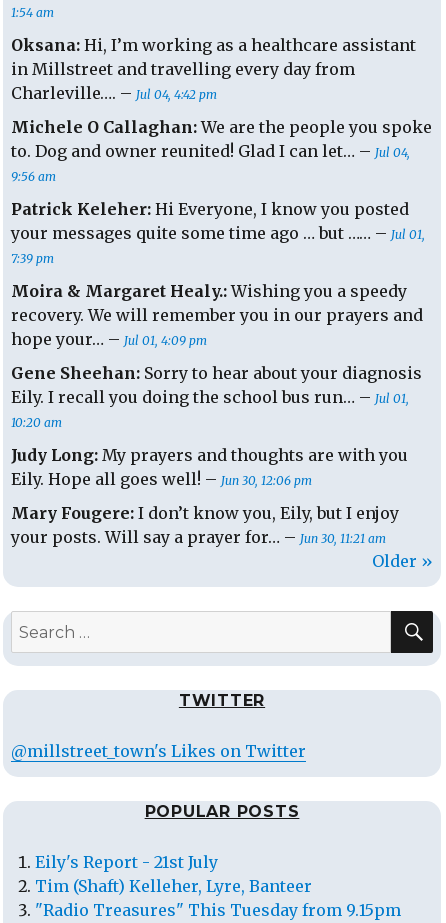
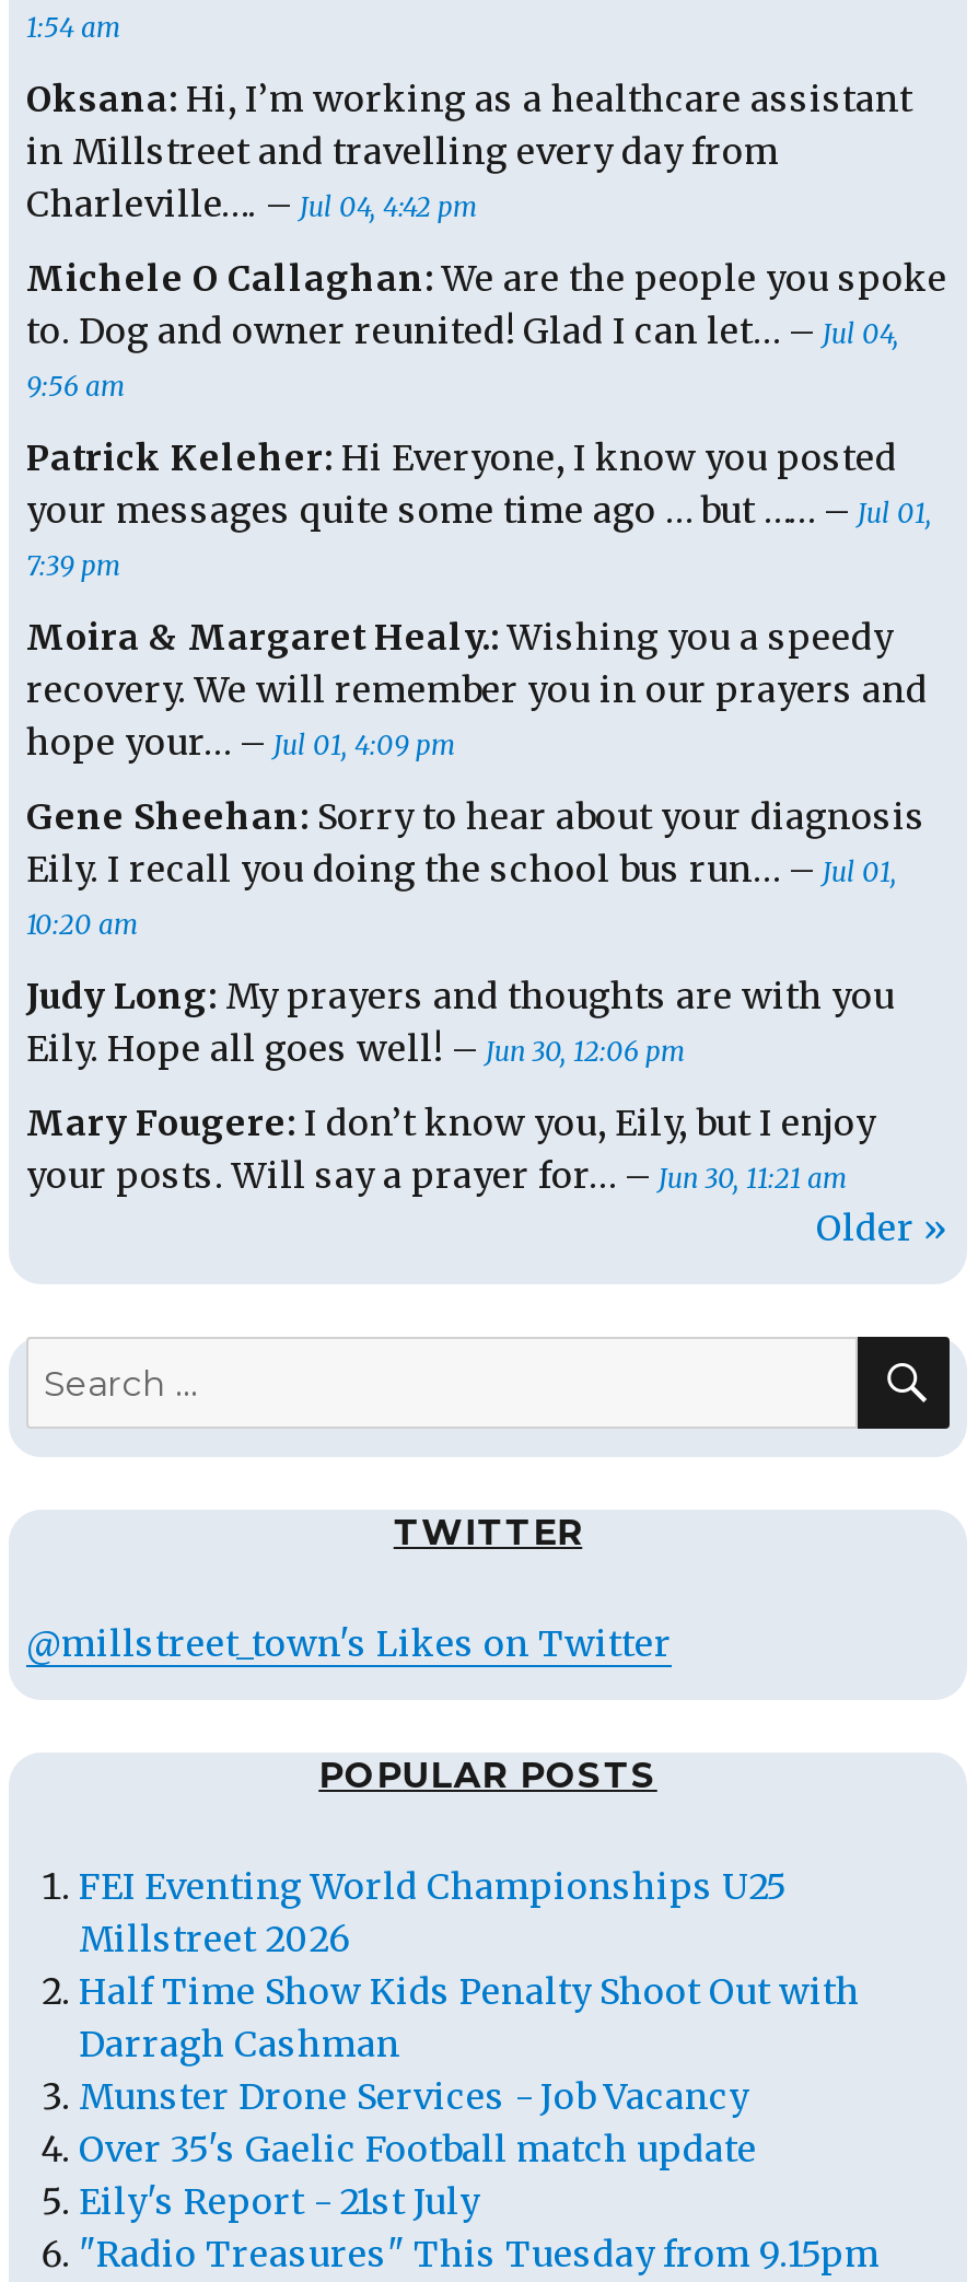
none -> [79,1864,860,2171] FEI Eventing World Championships U25 | Millstreet 2026 | Half Time Show Kids Penalty Shoot Out with | Darragh Cashman | Munster Drone Services - Job Vacancy | Over 35's Gaelic Football match update
moved [35,852,218,872] -> [79,2179,479,2223]: Eily's Report - 21st July
[35,876,312,896] Tim (Shaft) Kelleher, Lyre, Banteer -> none

